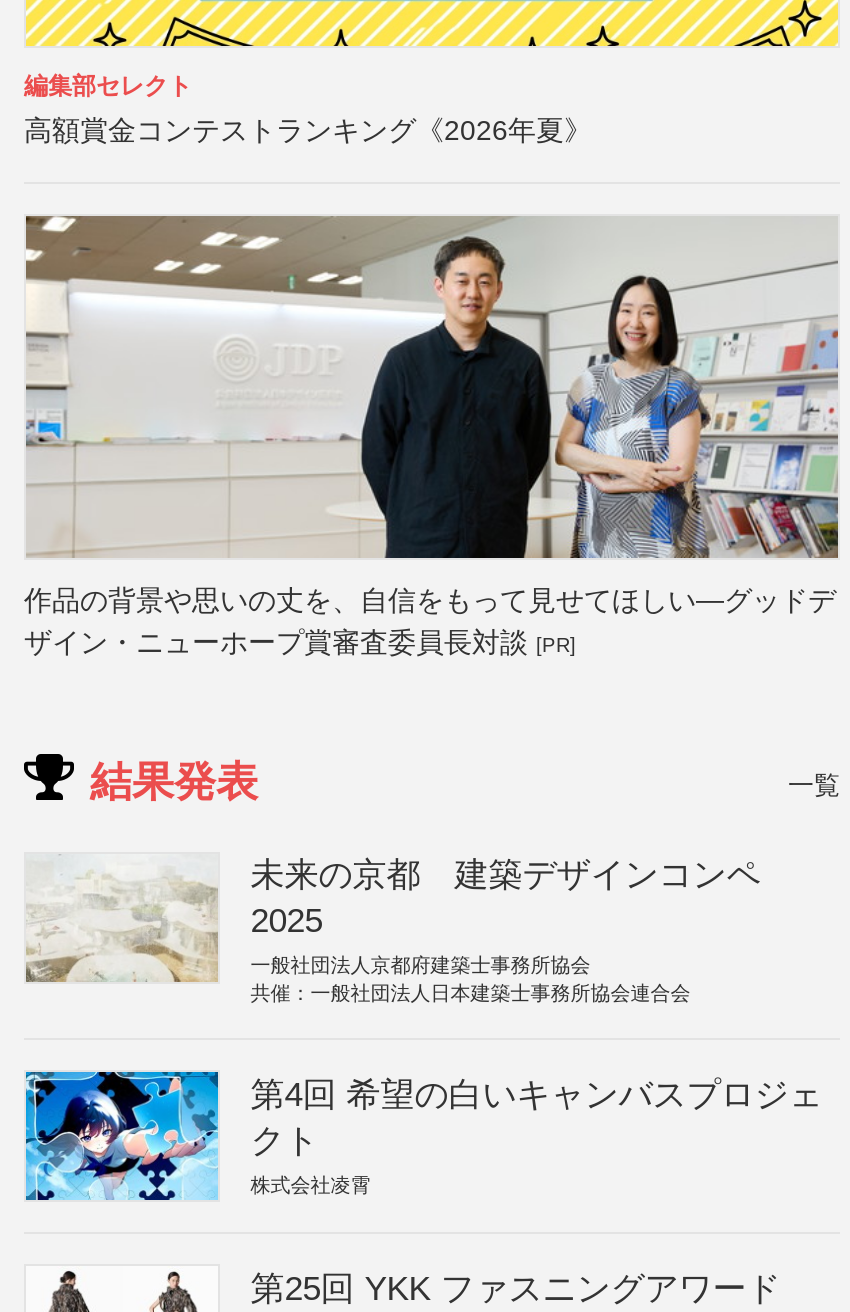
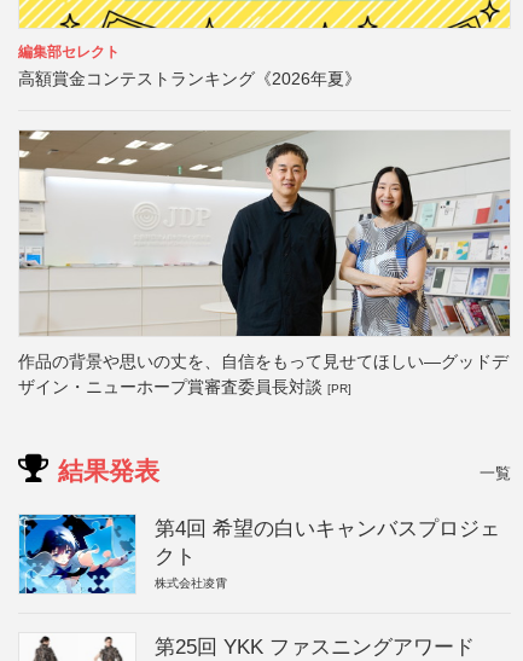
[24,855,760,1003] [image] | 未来の京都 建築デザインコンペ | 2025 | 一般社団法人京都府建築士事務所協会 | 共催：一般社団法人日本建築士事務所協会連合会 -> none

